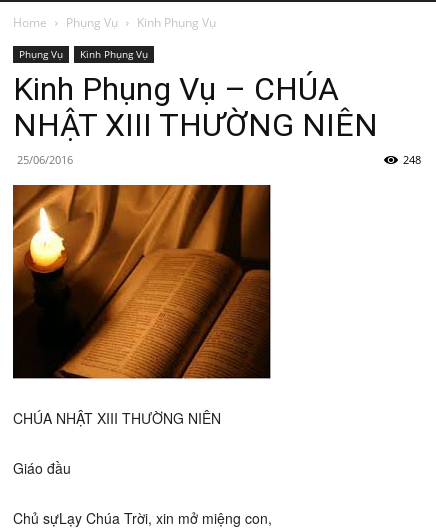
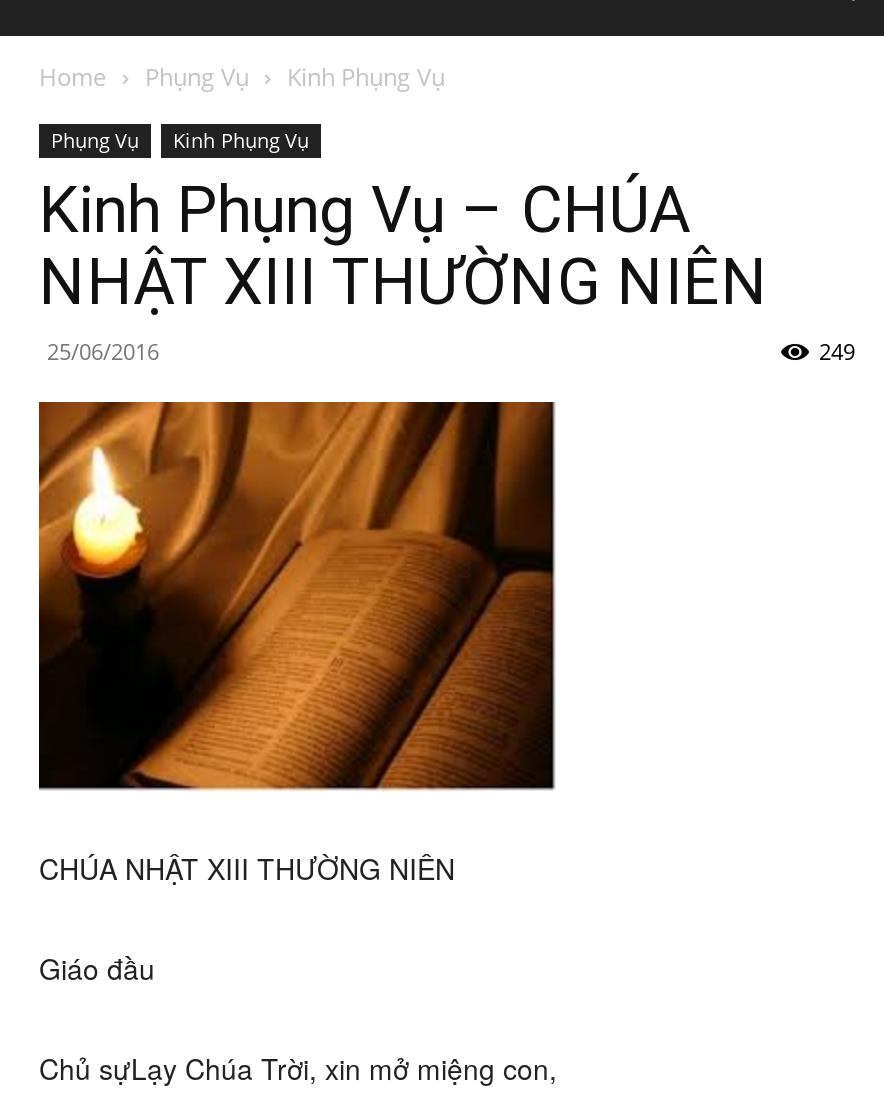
[403,152,421,167] 248 -> [819,336,855,366] 249

